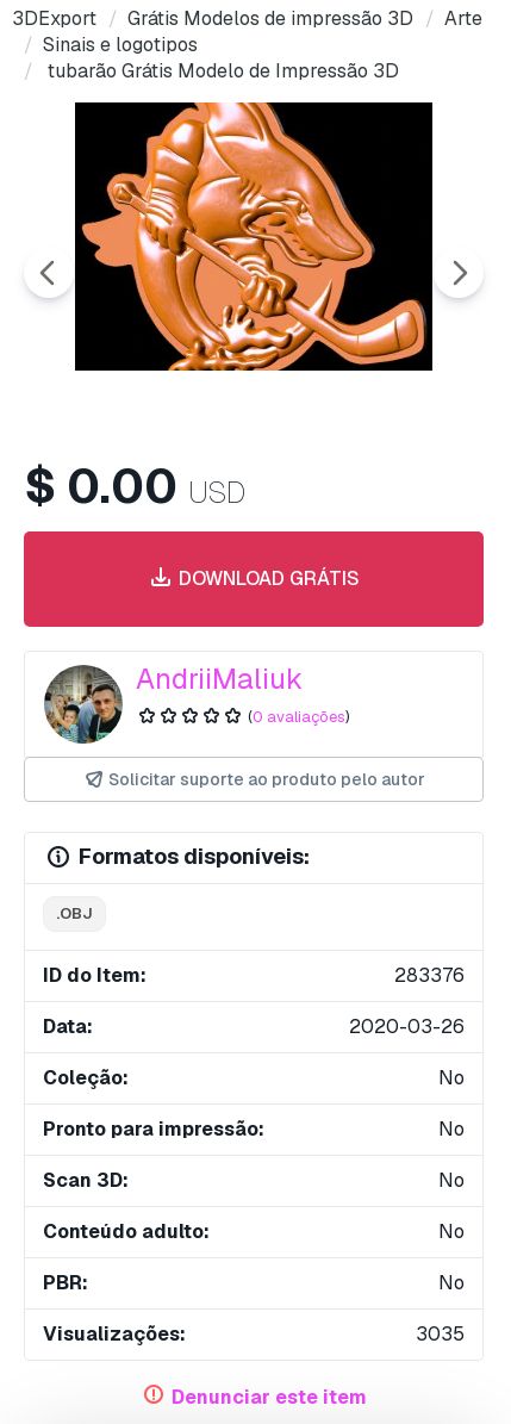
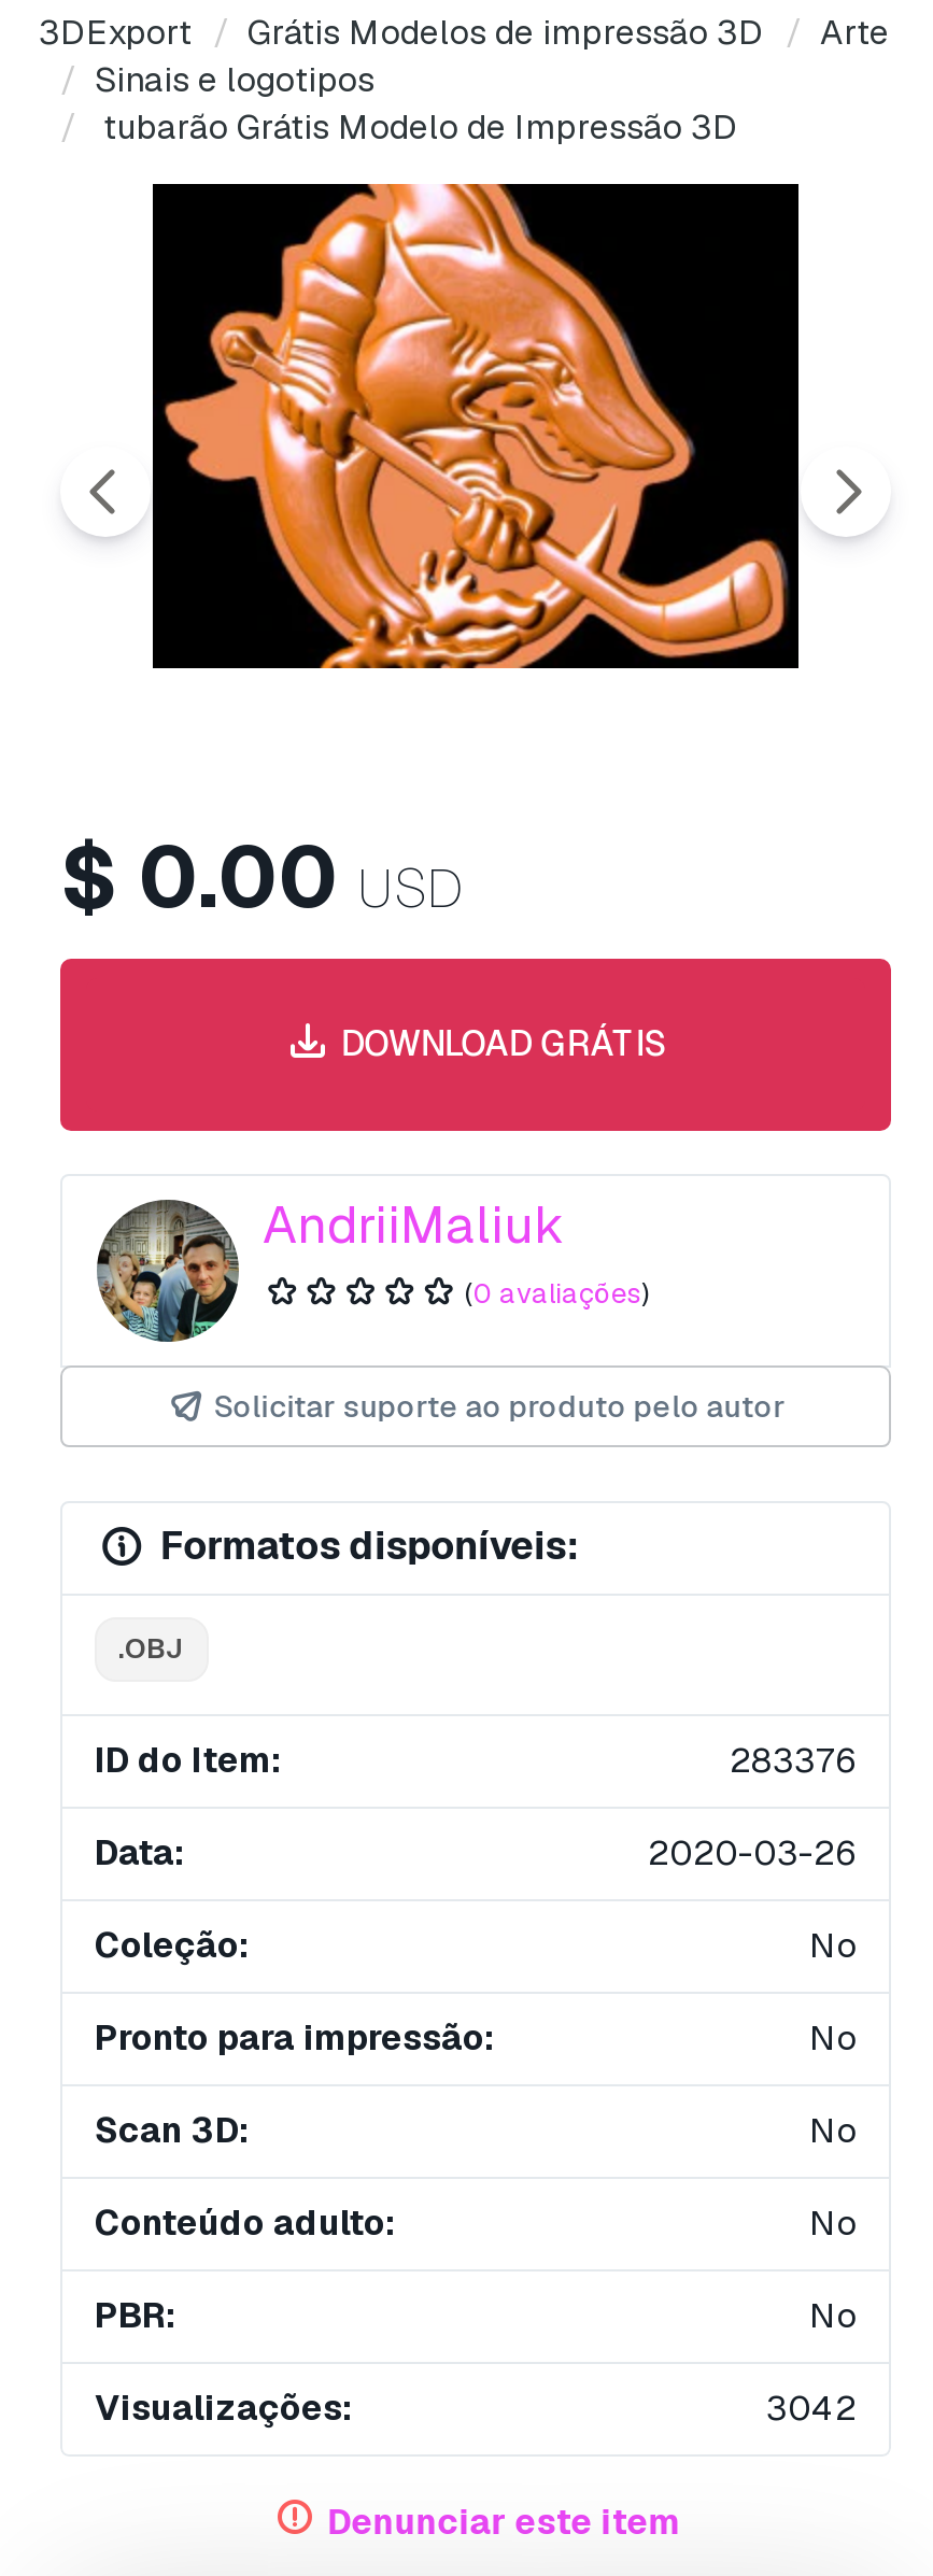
[416,1321,465,1346] 3035 -> [766,2385,857,2430] 3042

